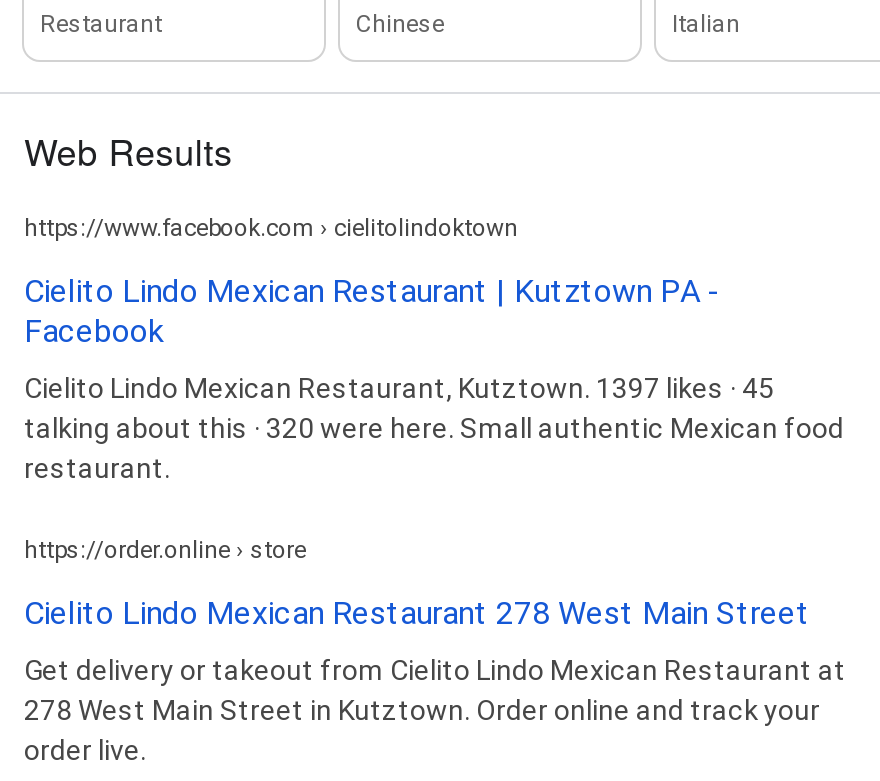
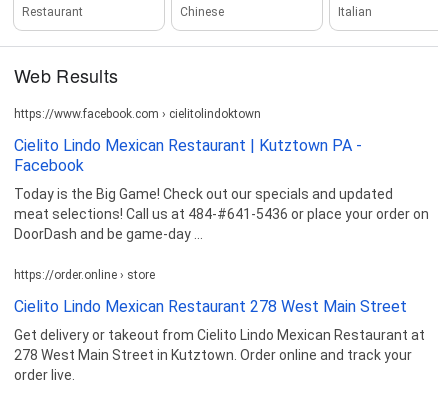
[24,371,844,483] Cielito Lindo Mexican Restaurant, Kutztown. 1397 likes · 45 | talking about this · 320 were here. Small authentic Mexican food | restaurant. -> [14,186,429,242] Today is the Big Game! Check out our specials and updated | meat selections! Call us at 484-#641-5436 or place your order on | DoorDash and be game-day ...

